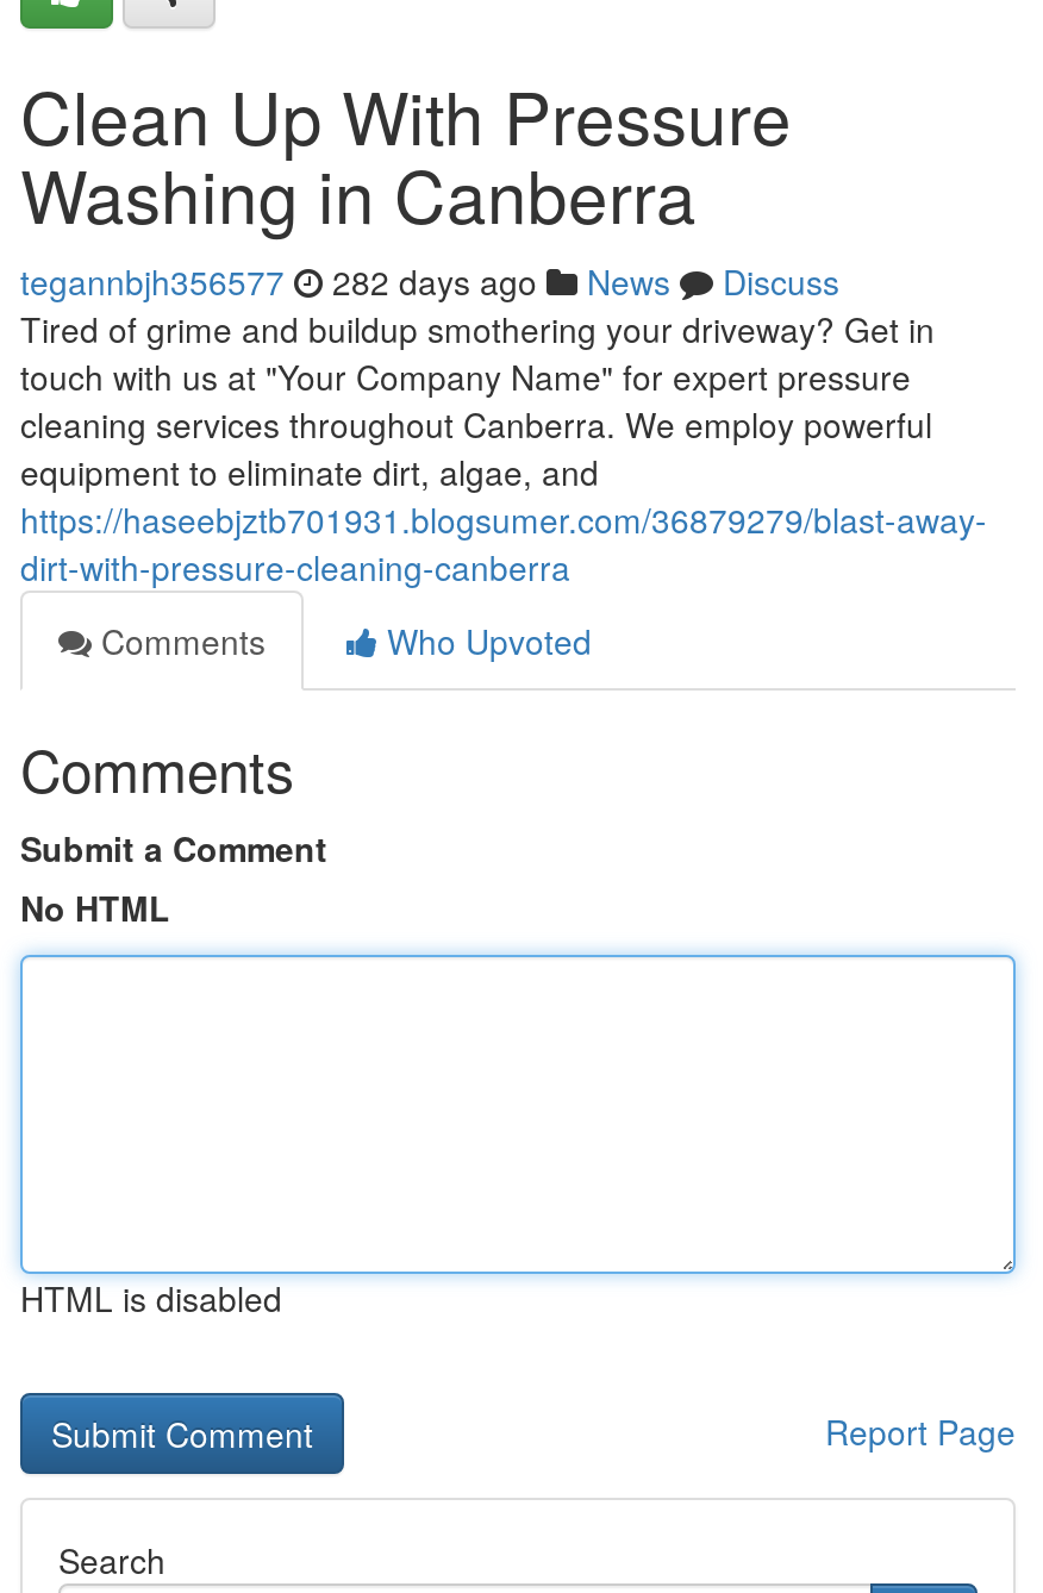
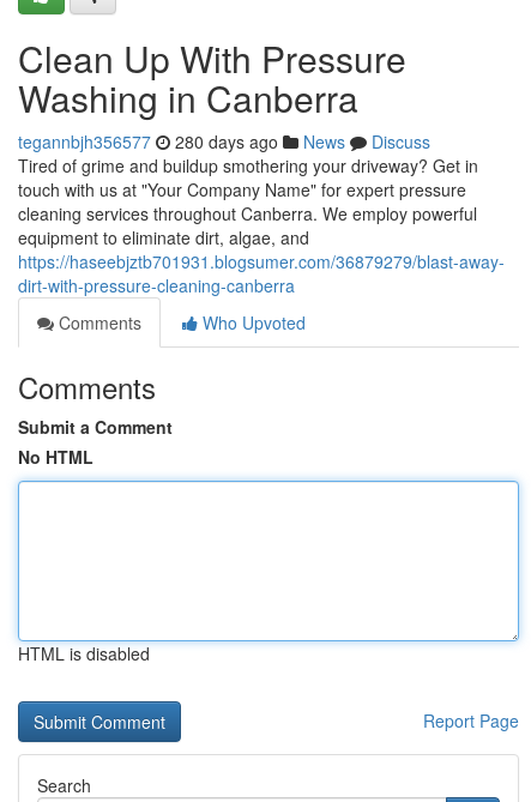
[20,257,839,305] tegannbjh356577 282 days ago News Discuss -> [18,129,430,153] tegannbjh356577 280 days ago News Discuss

